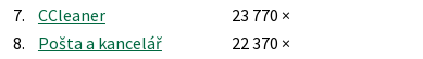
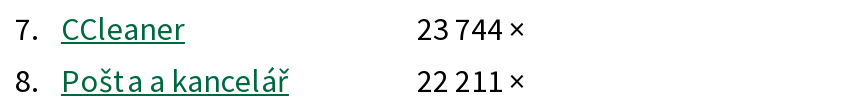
[232,4,290,26] 23 770 × -> [417,8,525,48] 23 744 ×
[232,32,290,54] 22 370 × -> [417,60,525,100] 22 211 ×

